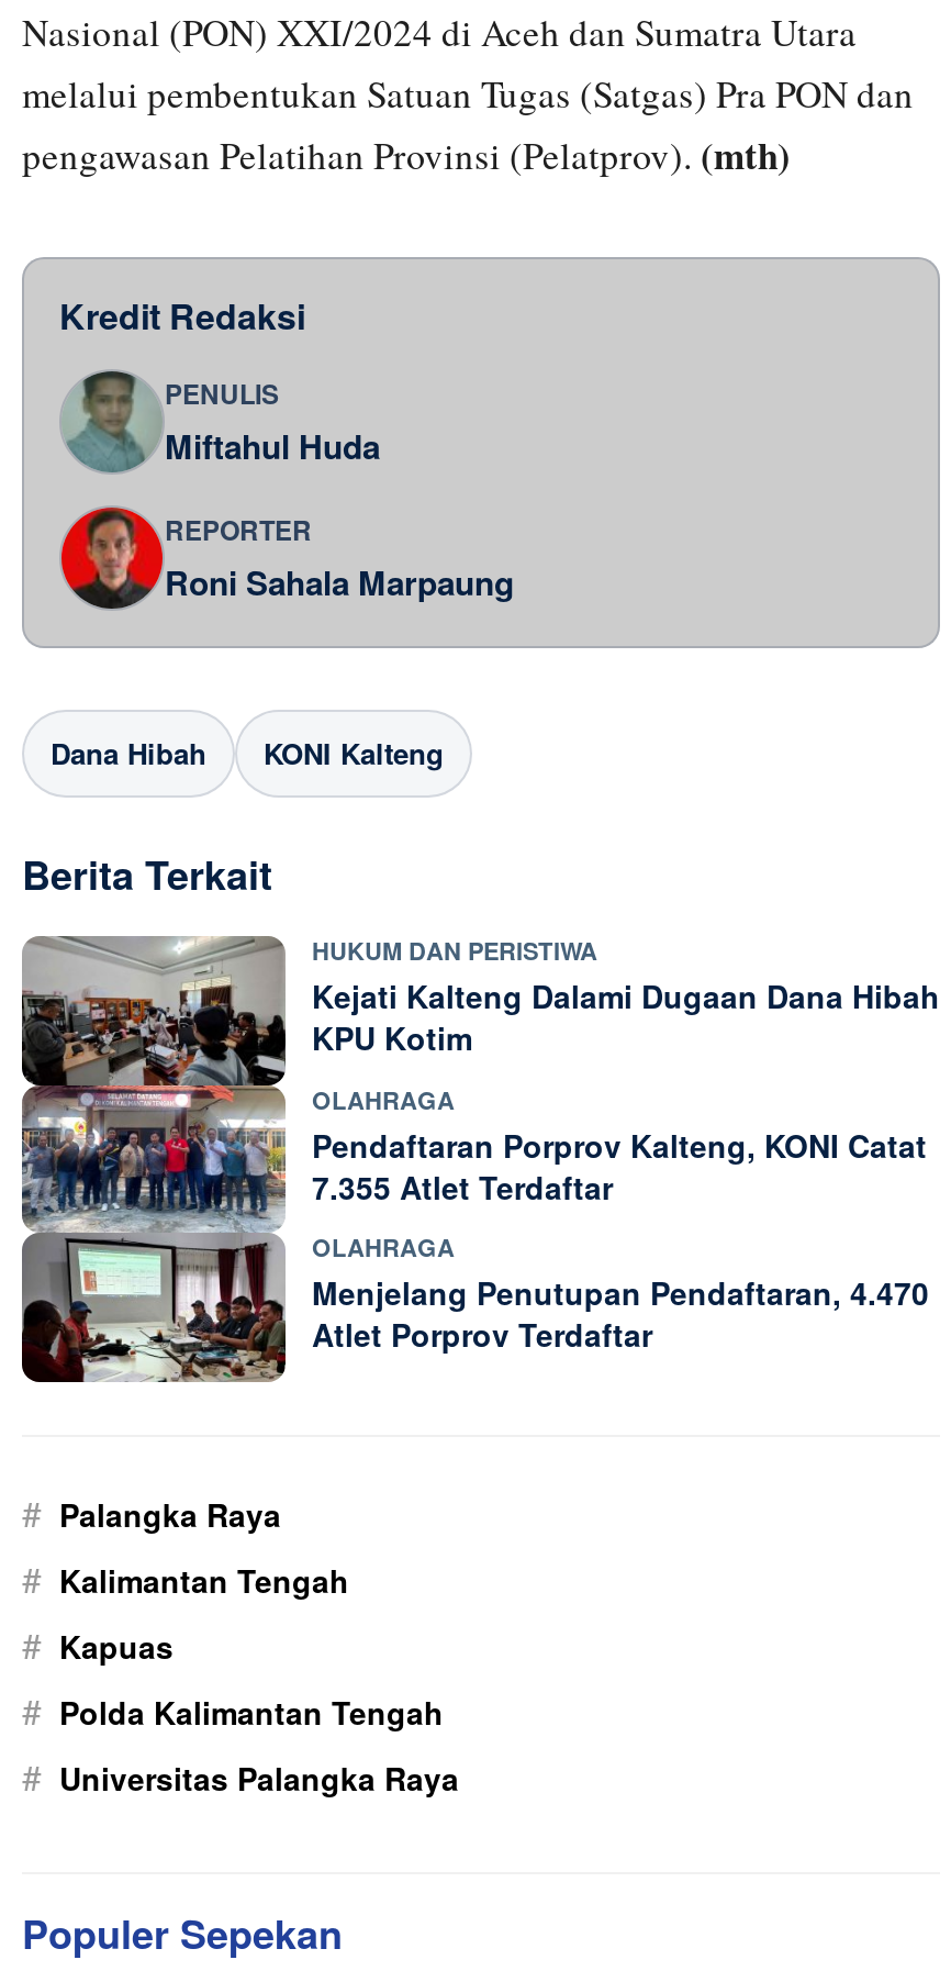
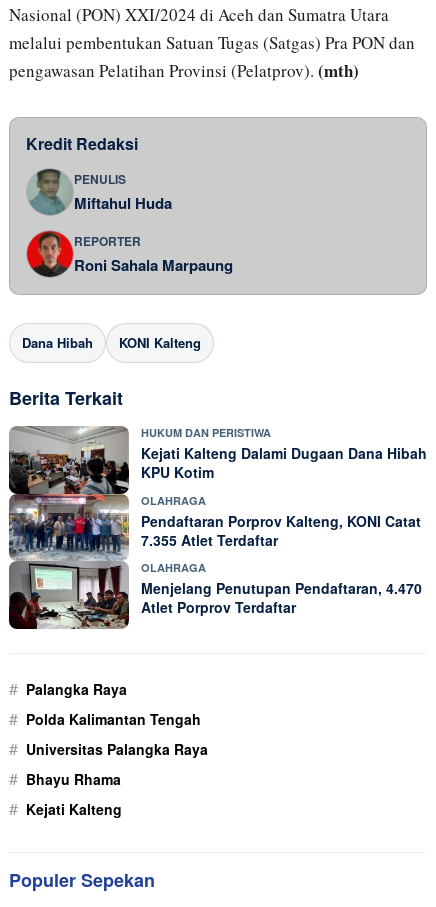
[22,1553,349,1669] # Kalimantan Tengah | # Kapuas -> none
moved [22,1684,459,1801] -> [9,707,208,760]: # Polda Kalimantan Tengah | # Universitas Palangka Raya
none -> [9,767,122,820] # Bhayu Rhama | # Kejati Kalteng

